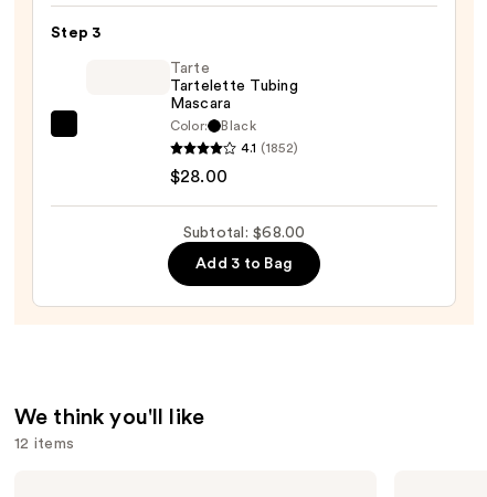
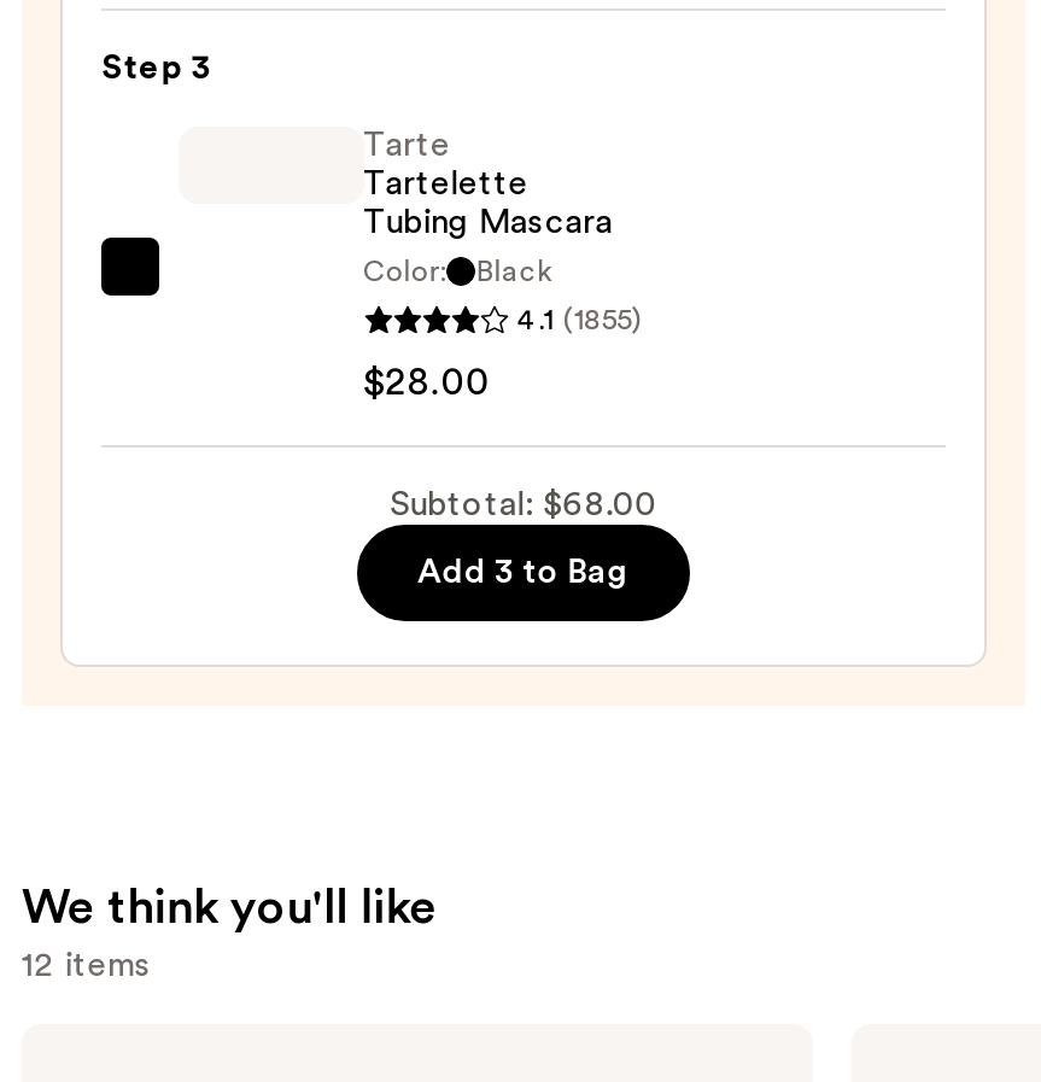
[240,141,298,154] 4.1 (1852) -> [517,305,642,334] 4.1 (1855)

